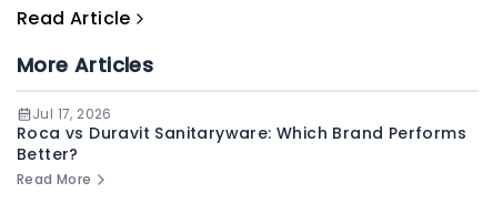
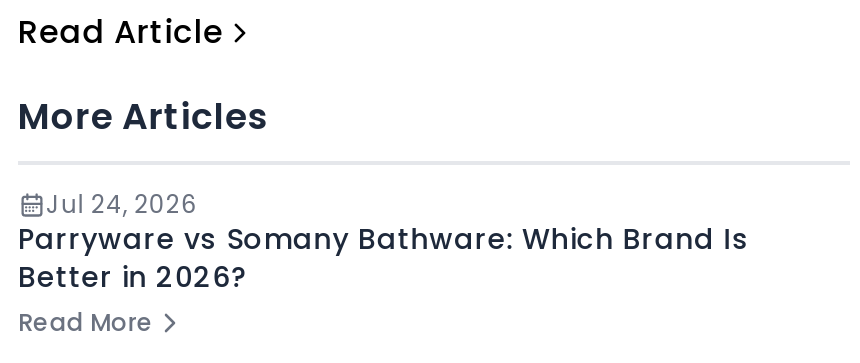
[17,105,466,166] Jul 17, 2026 | Roca vs Duravit Sanitaryware: Which Brand Performs | Better? -> [18,187,749,297] Jul 24, 2026 | Parryware vs Somany Bathware: Which Brand Is | Better in 2026?

